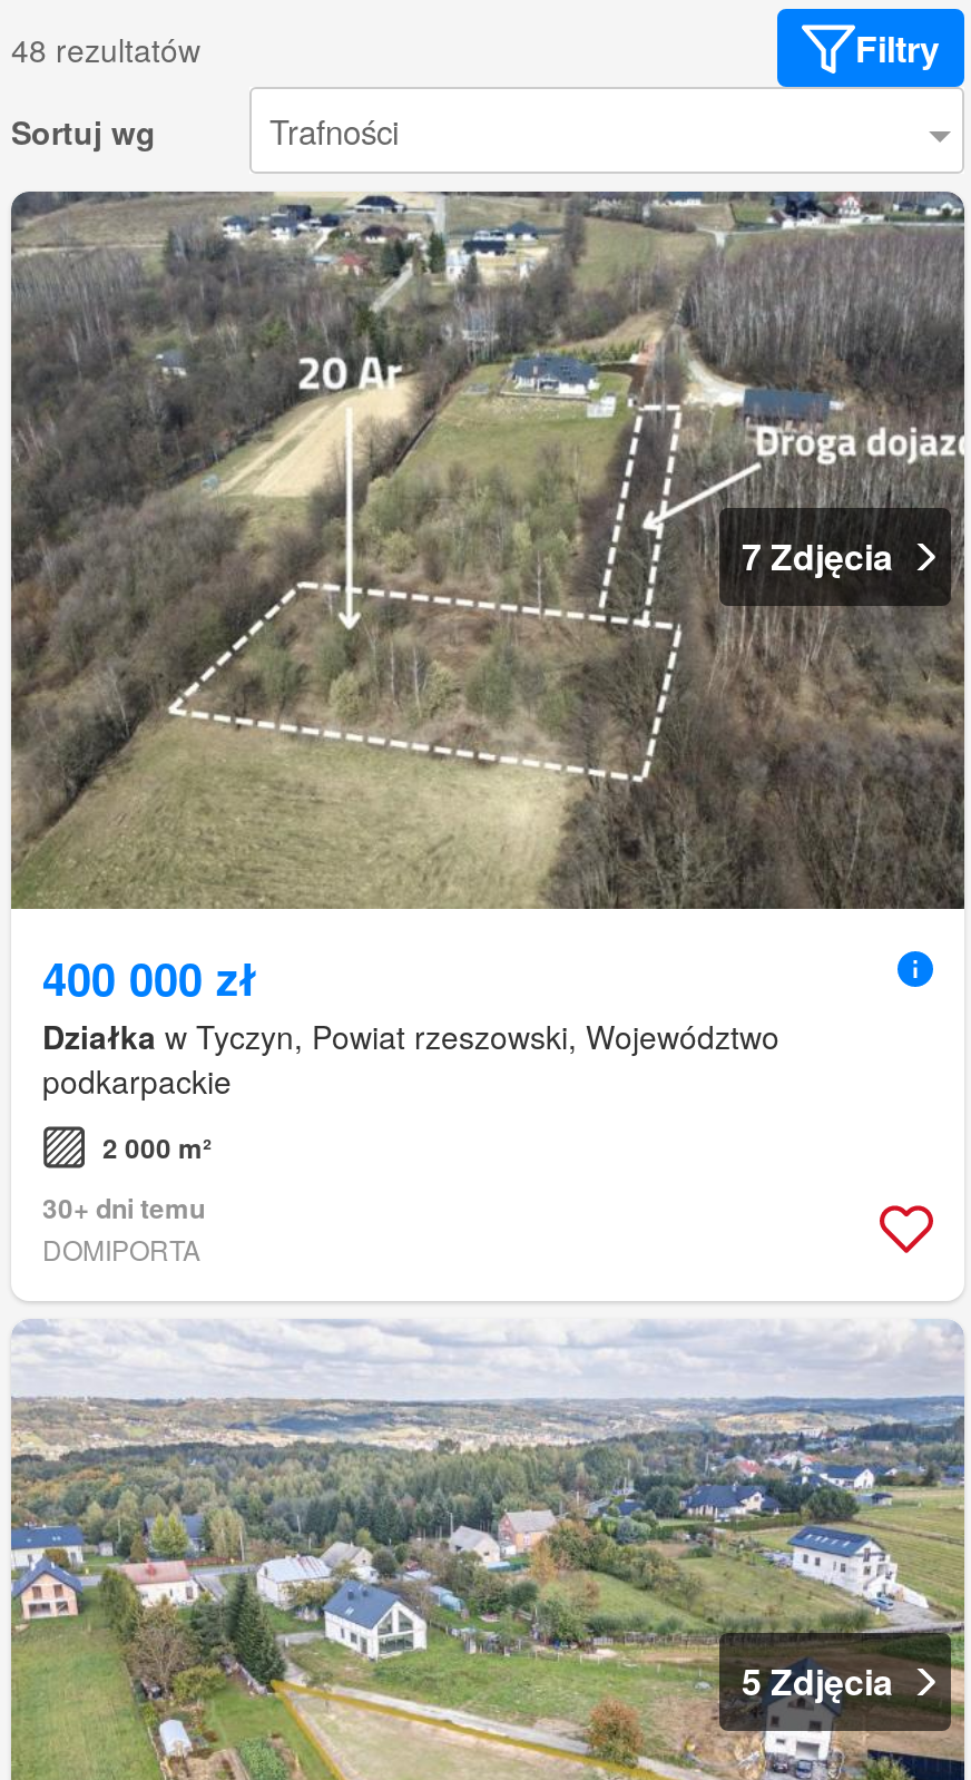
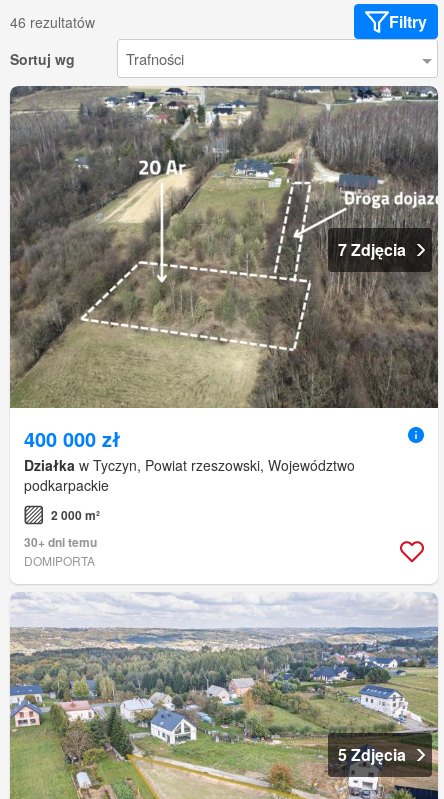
[11,27,200,71] 48 rezultatów -> [10,12,95,32] 46 rezultatów

